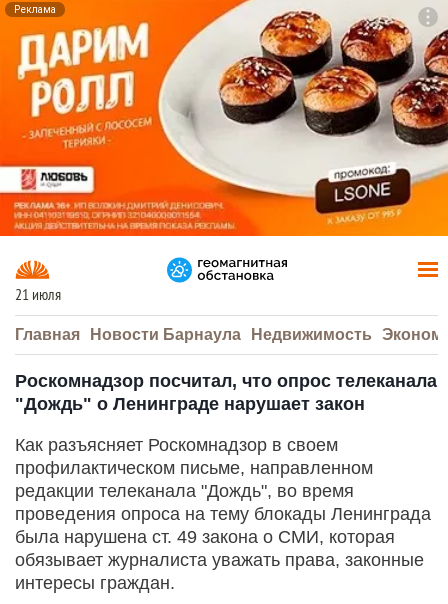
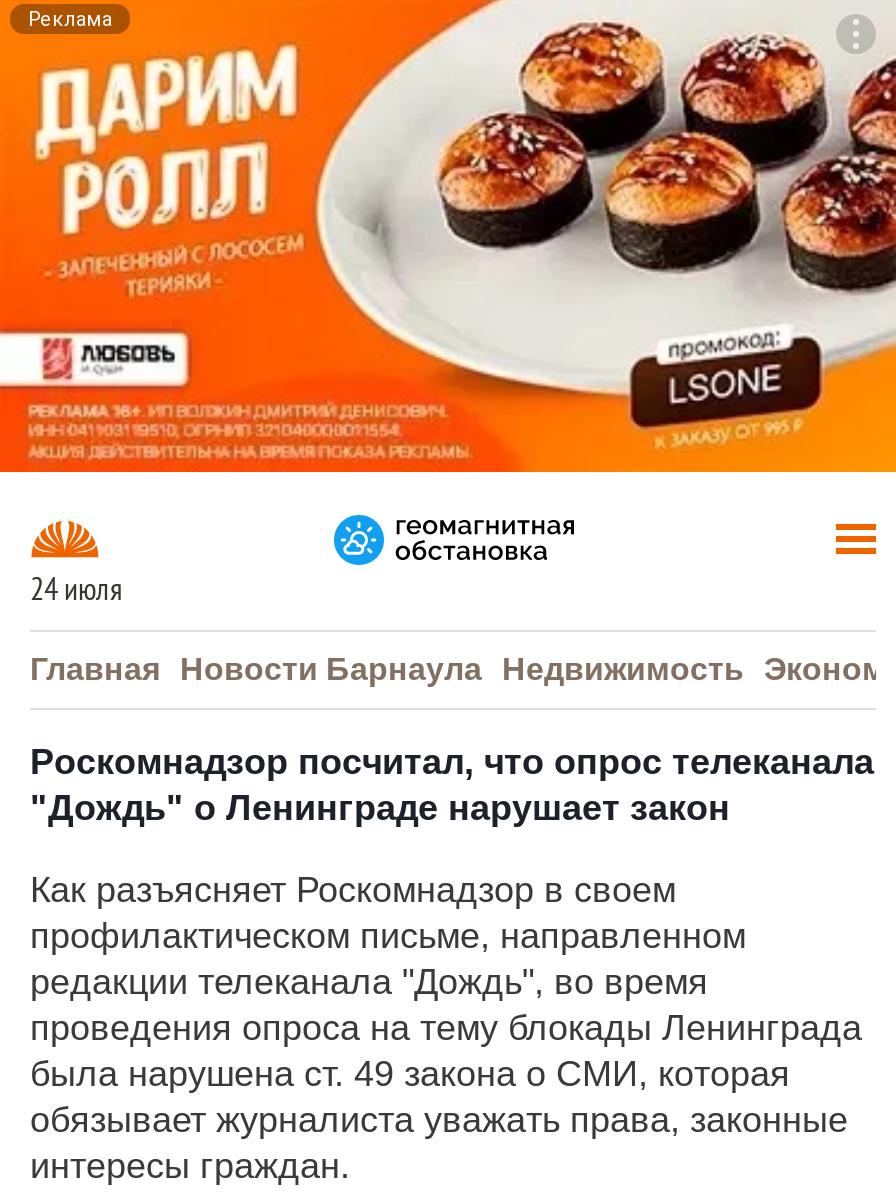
[15,286,61,304] 21 июля -> [30,572,122,608] 24 июля

